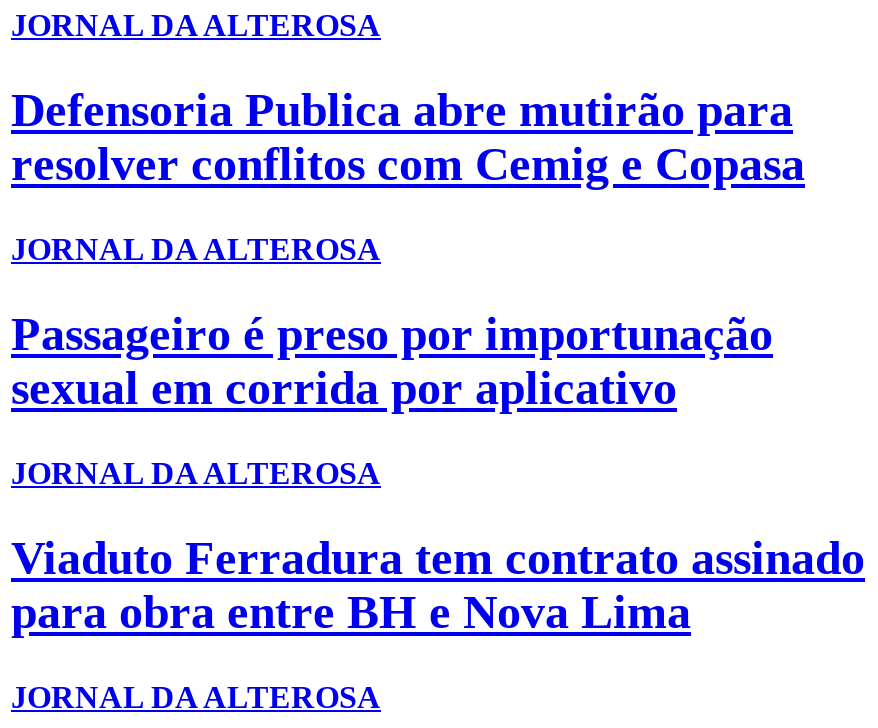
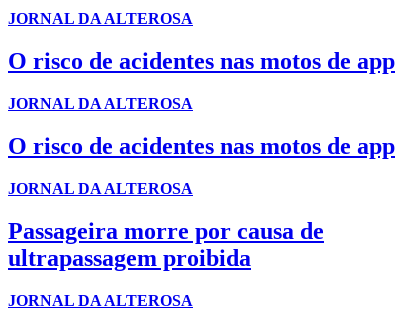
[11,85,805,191] Defensoria Publica abre mutirão para | resolver conflitos com Cemig e Copasa -> [8,48,395,74] O risco de acidentes nas motos de app
[11,308,773,414] Passageiro é preso por importunação | sexual em corrida por aplicativo -> [8,133,395,159] O risco de acidentes nas motos de app
[11,532,865,638] Viaduto Ferradura tem contrato assinado | para obra entre BH e Nova Lima -> [8,218,324,271] Passageira morre por causa de | ultrapassagem proibida

